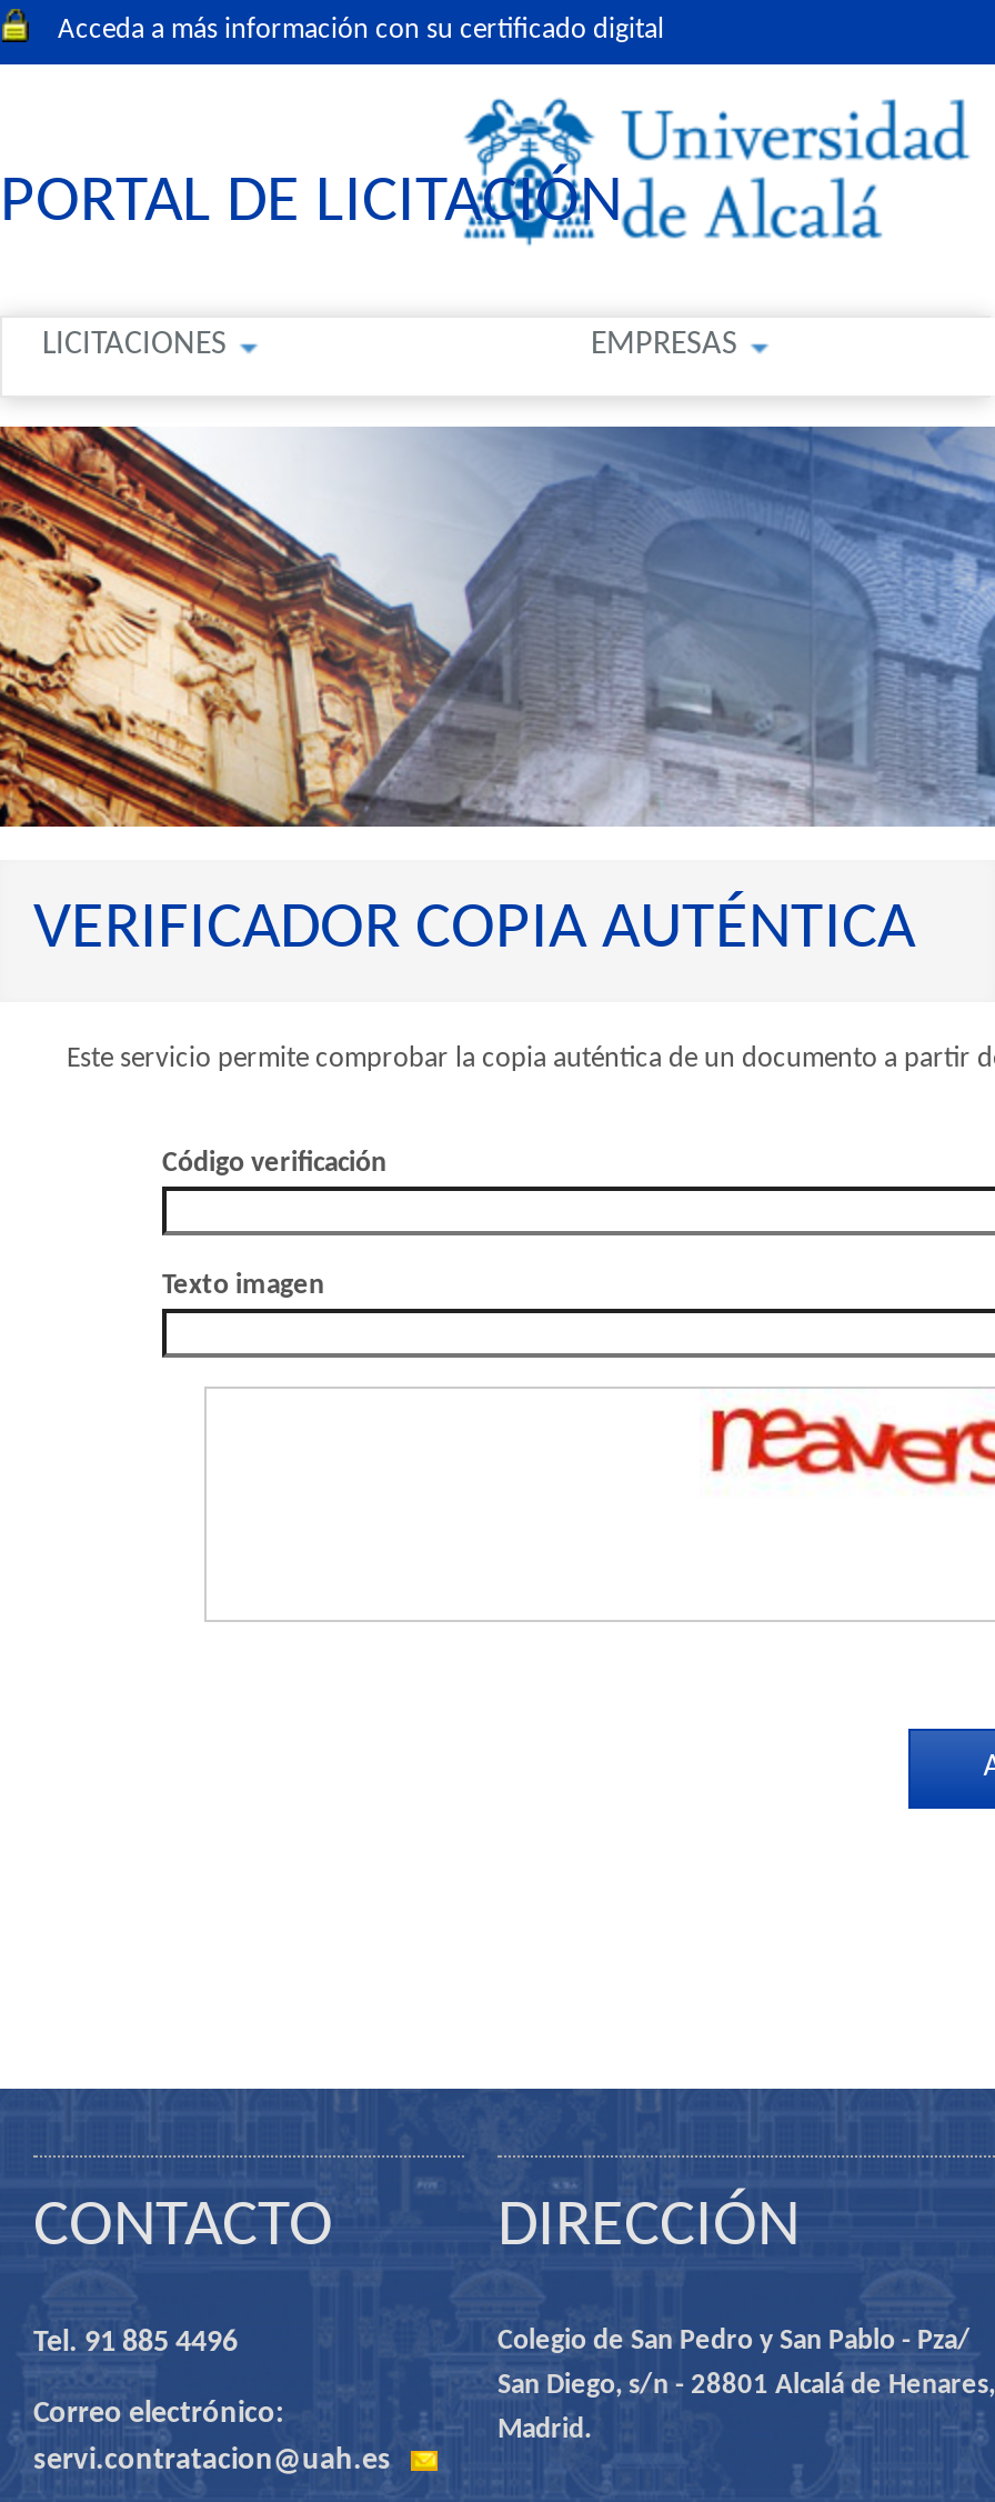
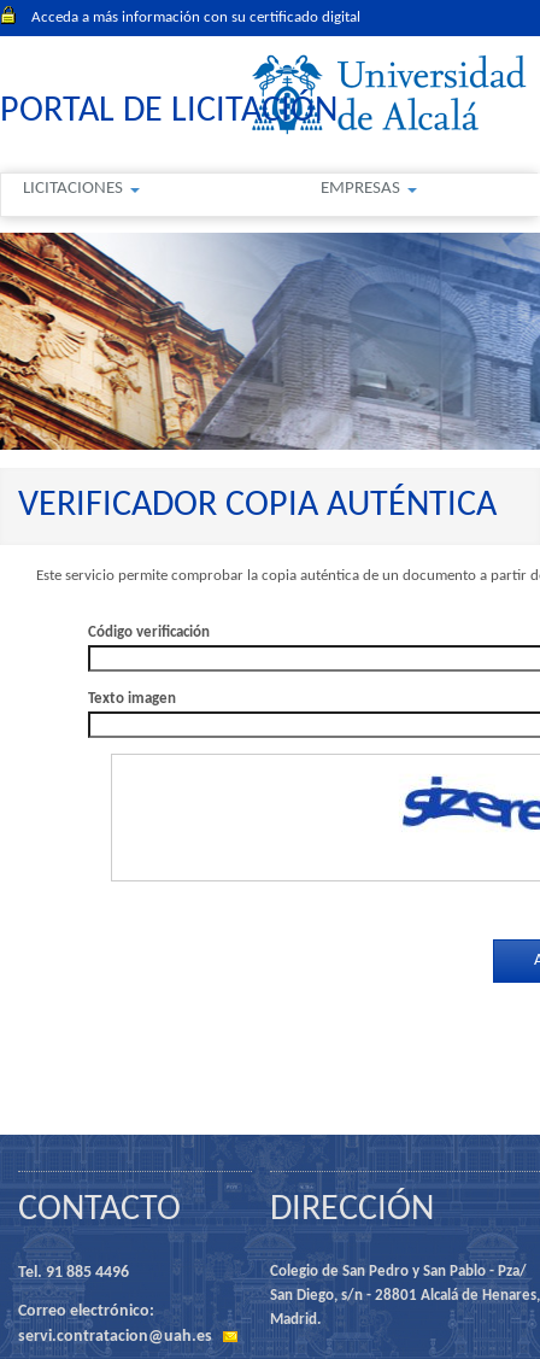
[708,1407,988,1527] [image] -> [386,766,536,831] [image]

